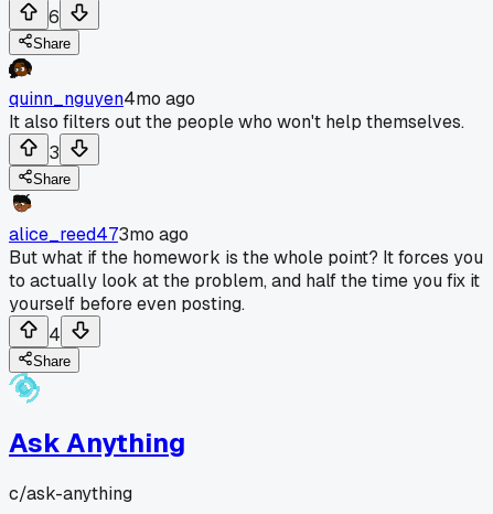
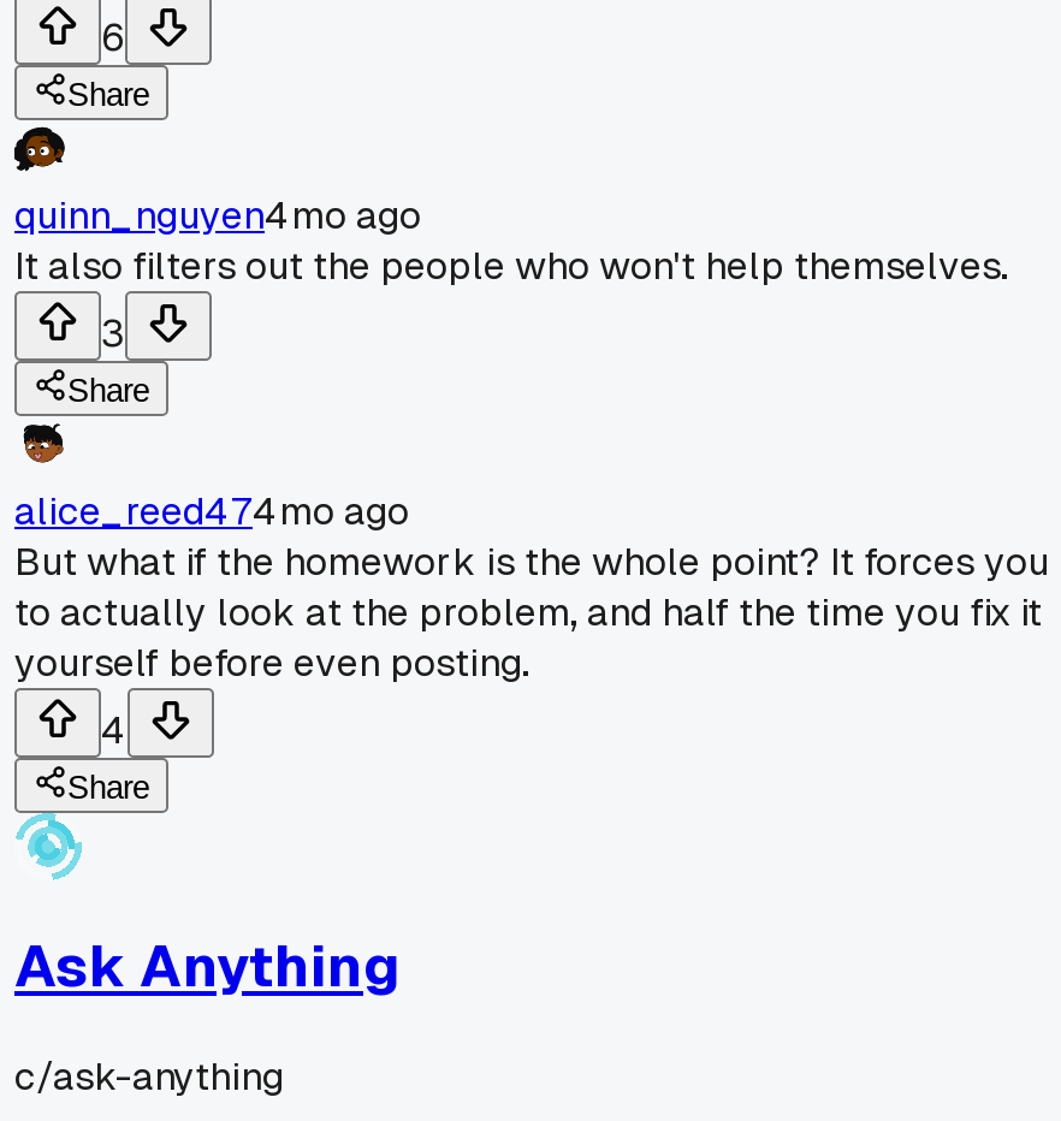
[9,223,189,246] alice_reed473mo ago -> [14,486,409,536] alice_reed474mo ago

